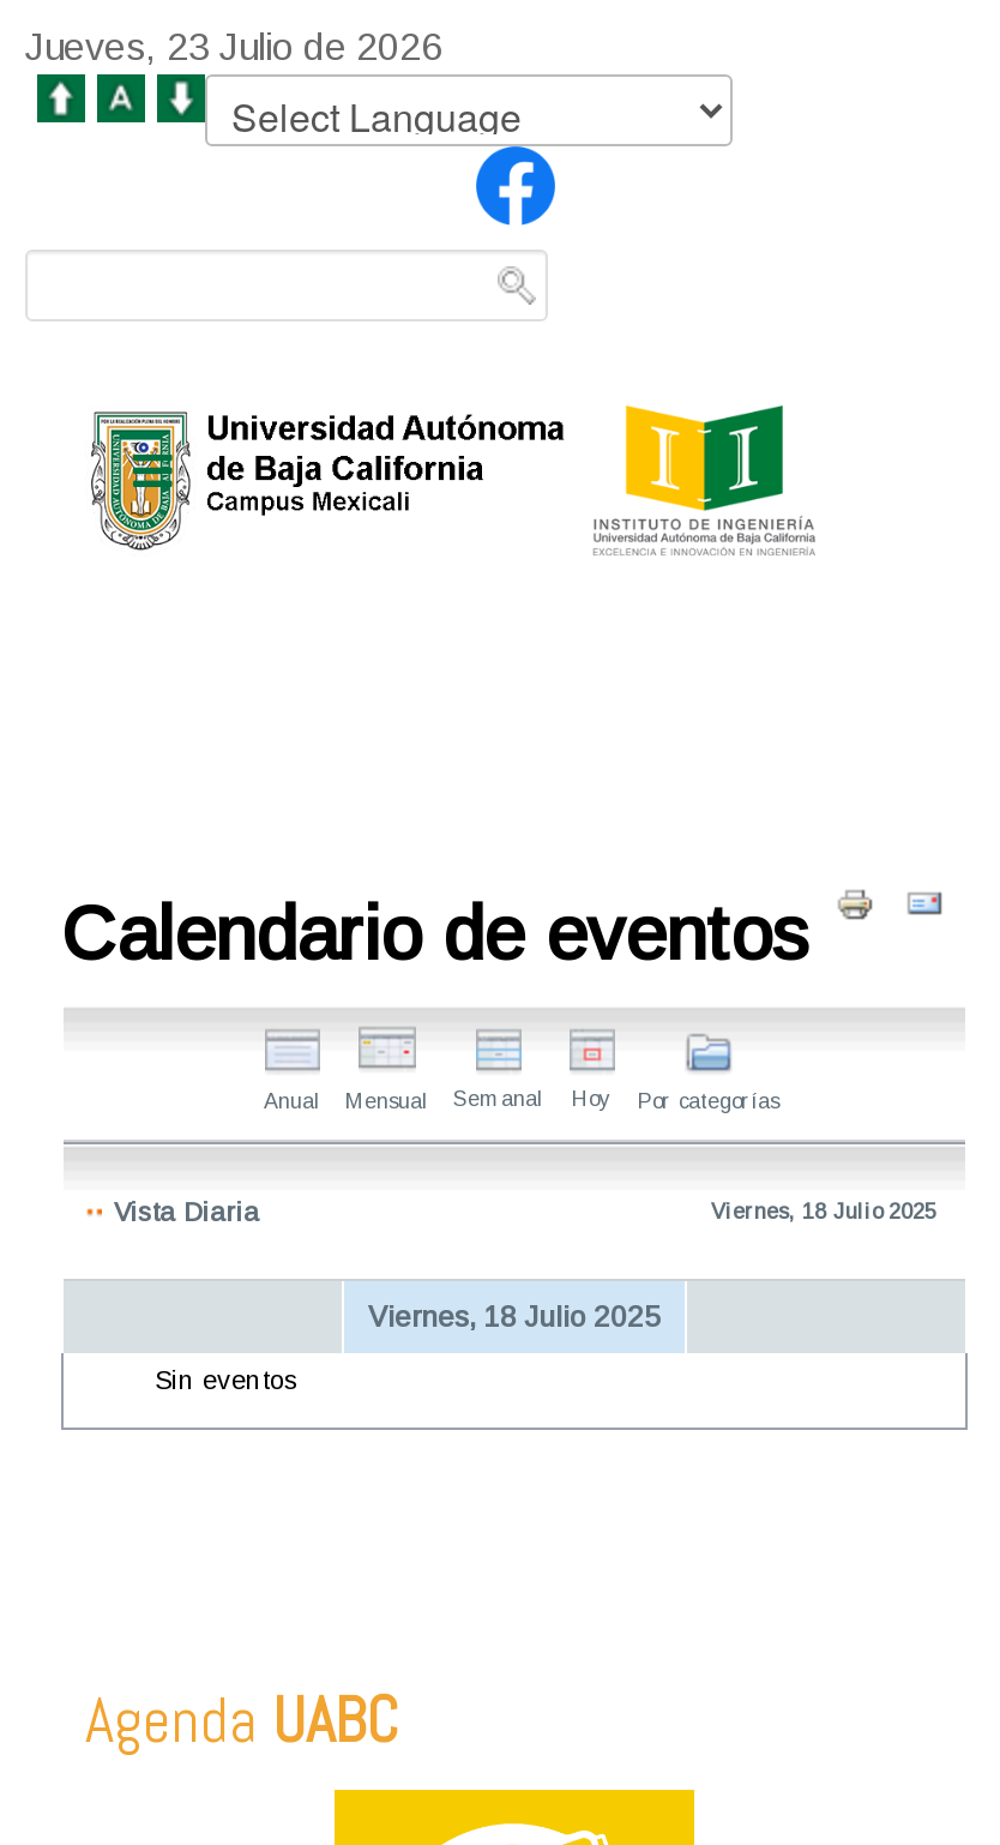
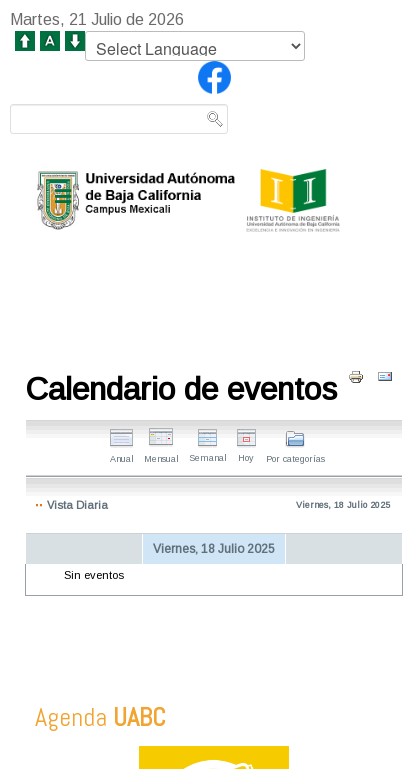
[25,26,442,67] Jueves, 23 Julio de 2026 -> [10,11,184,28] Martes, 21 Julio de 2026

